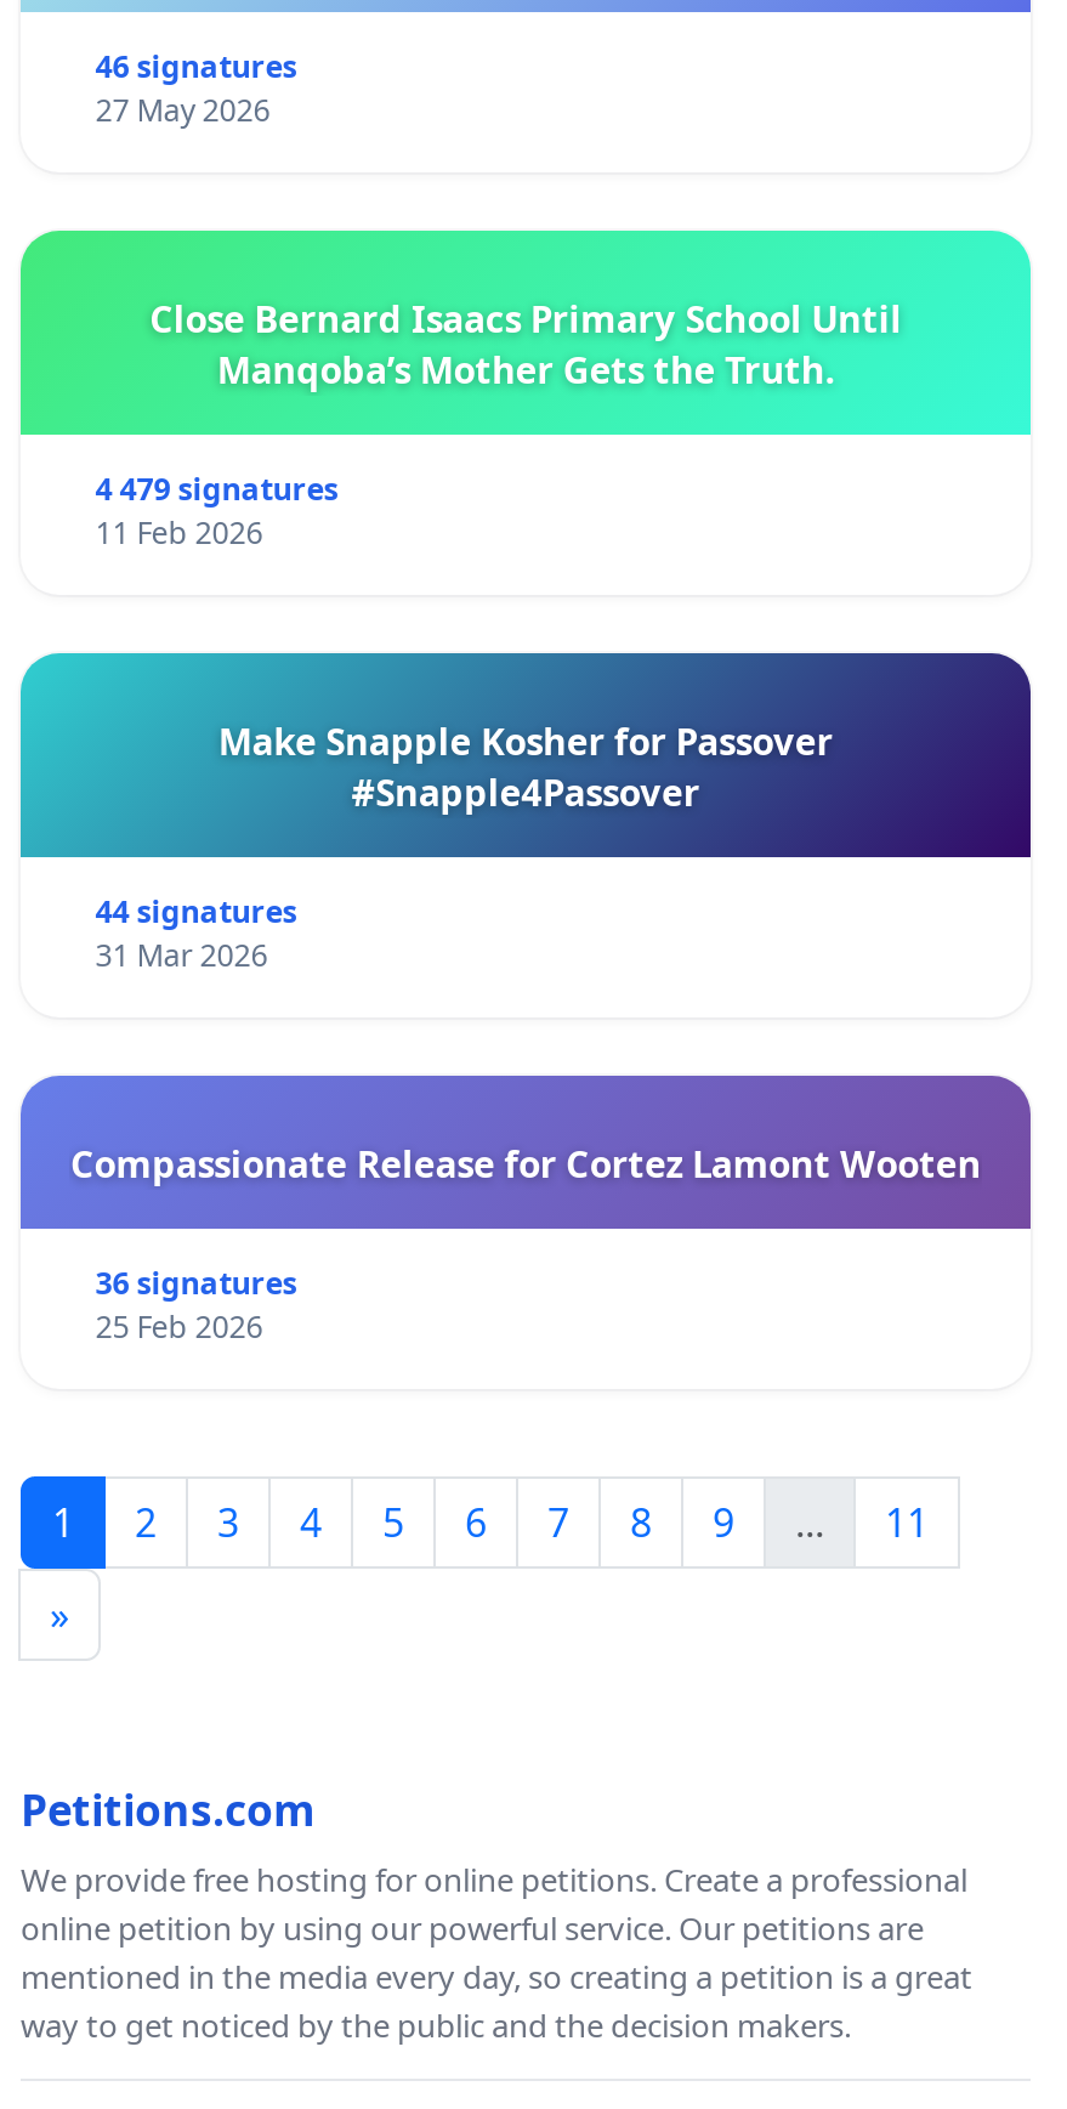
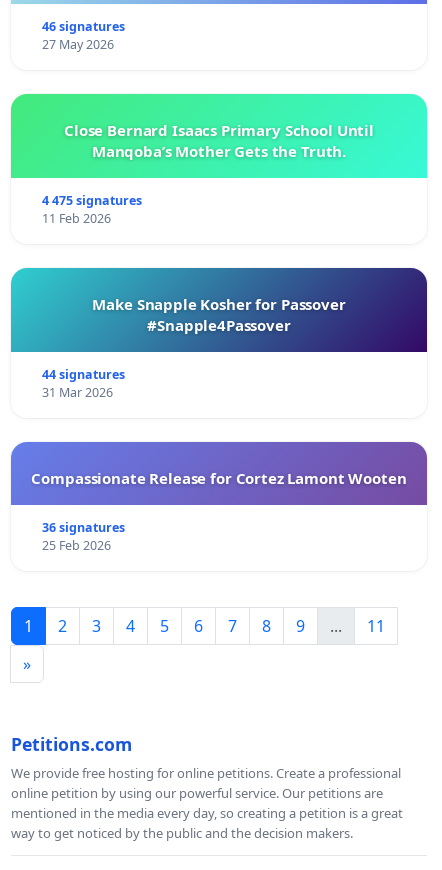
[95,470,338,511] 4 479 signatures -> [42,192,142,209] 4 475 signatures

